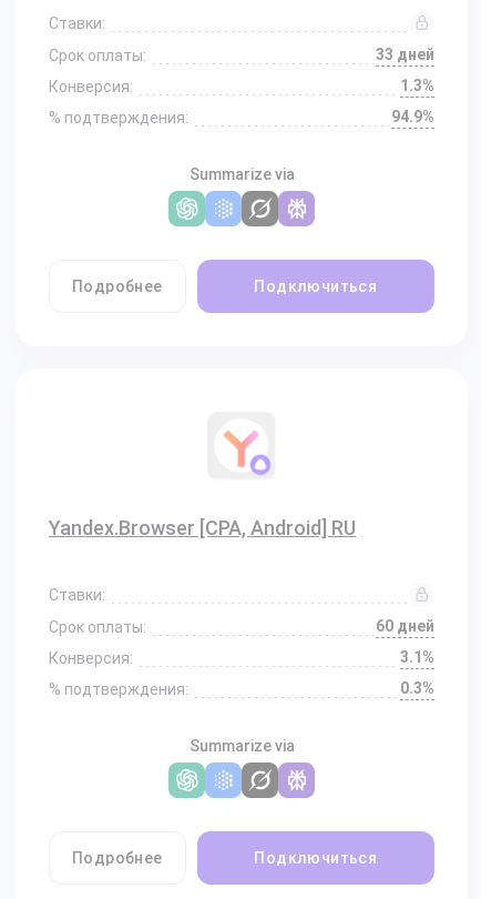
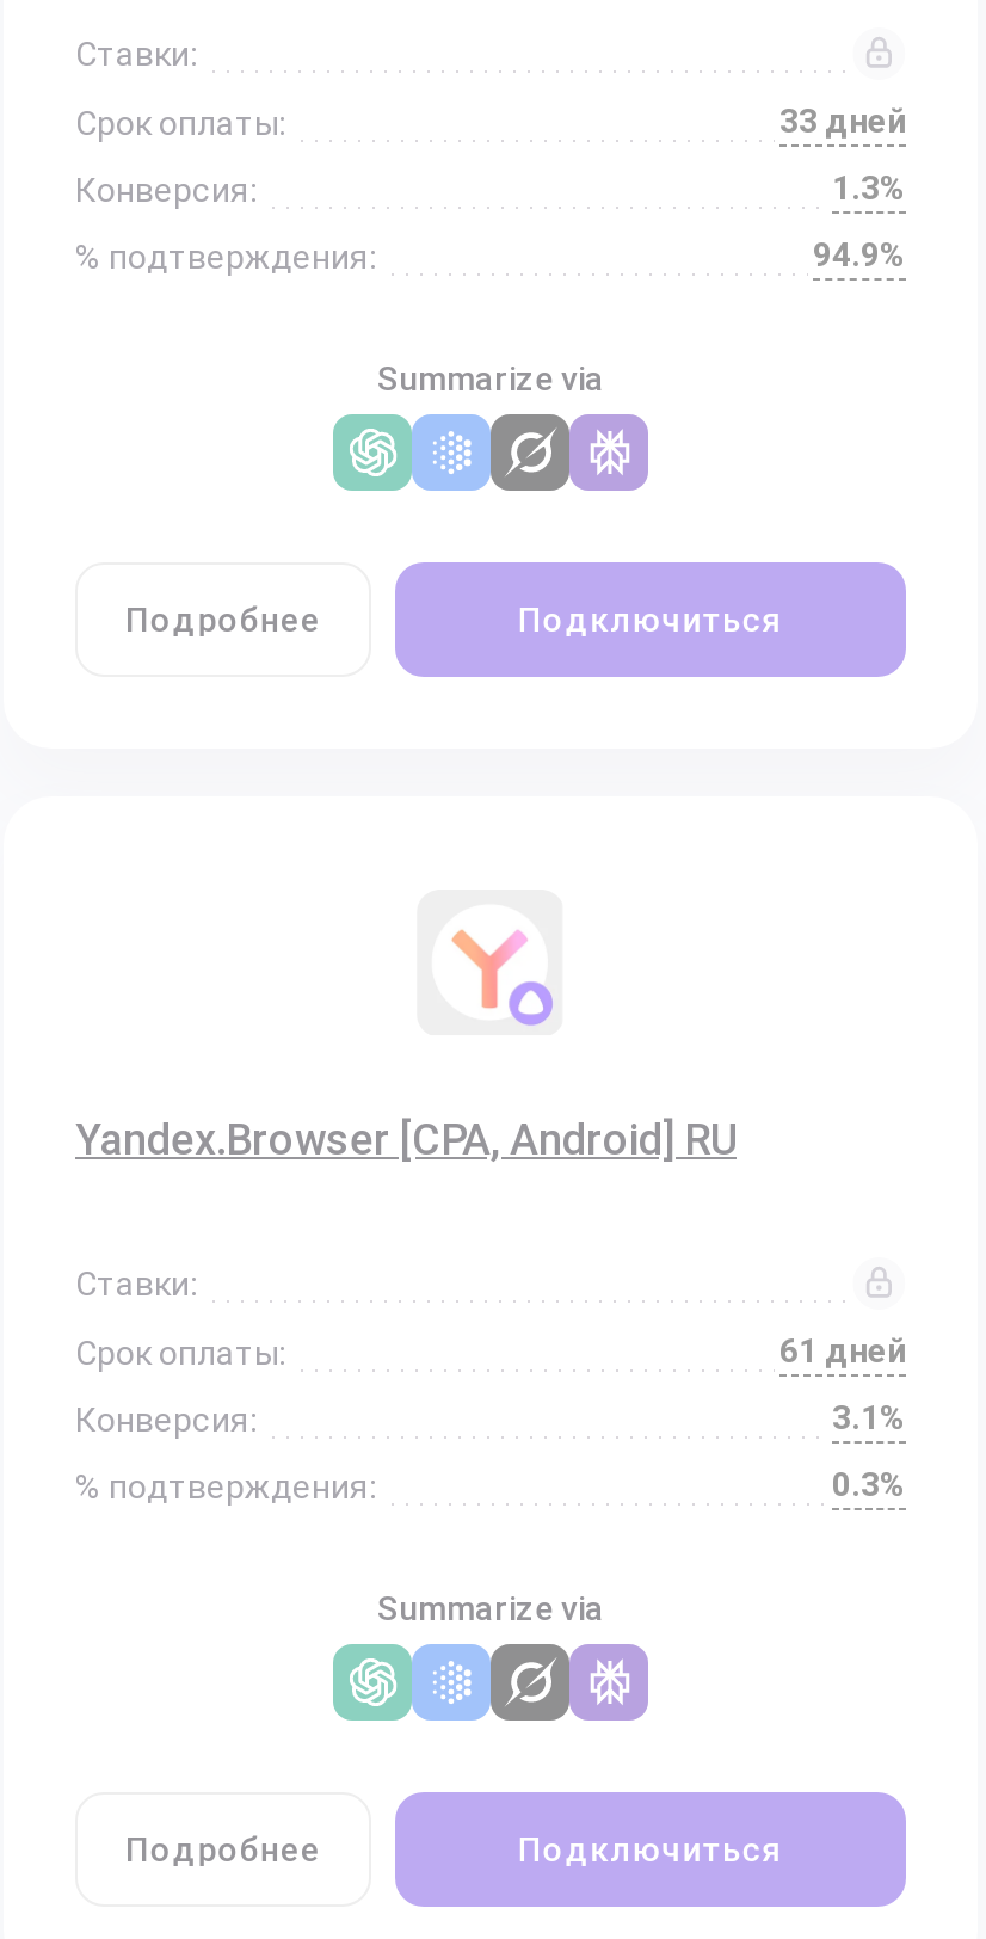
[376,617,434,635] 60 дней -> [779,1331,906,1369] 61 дней

